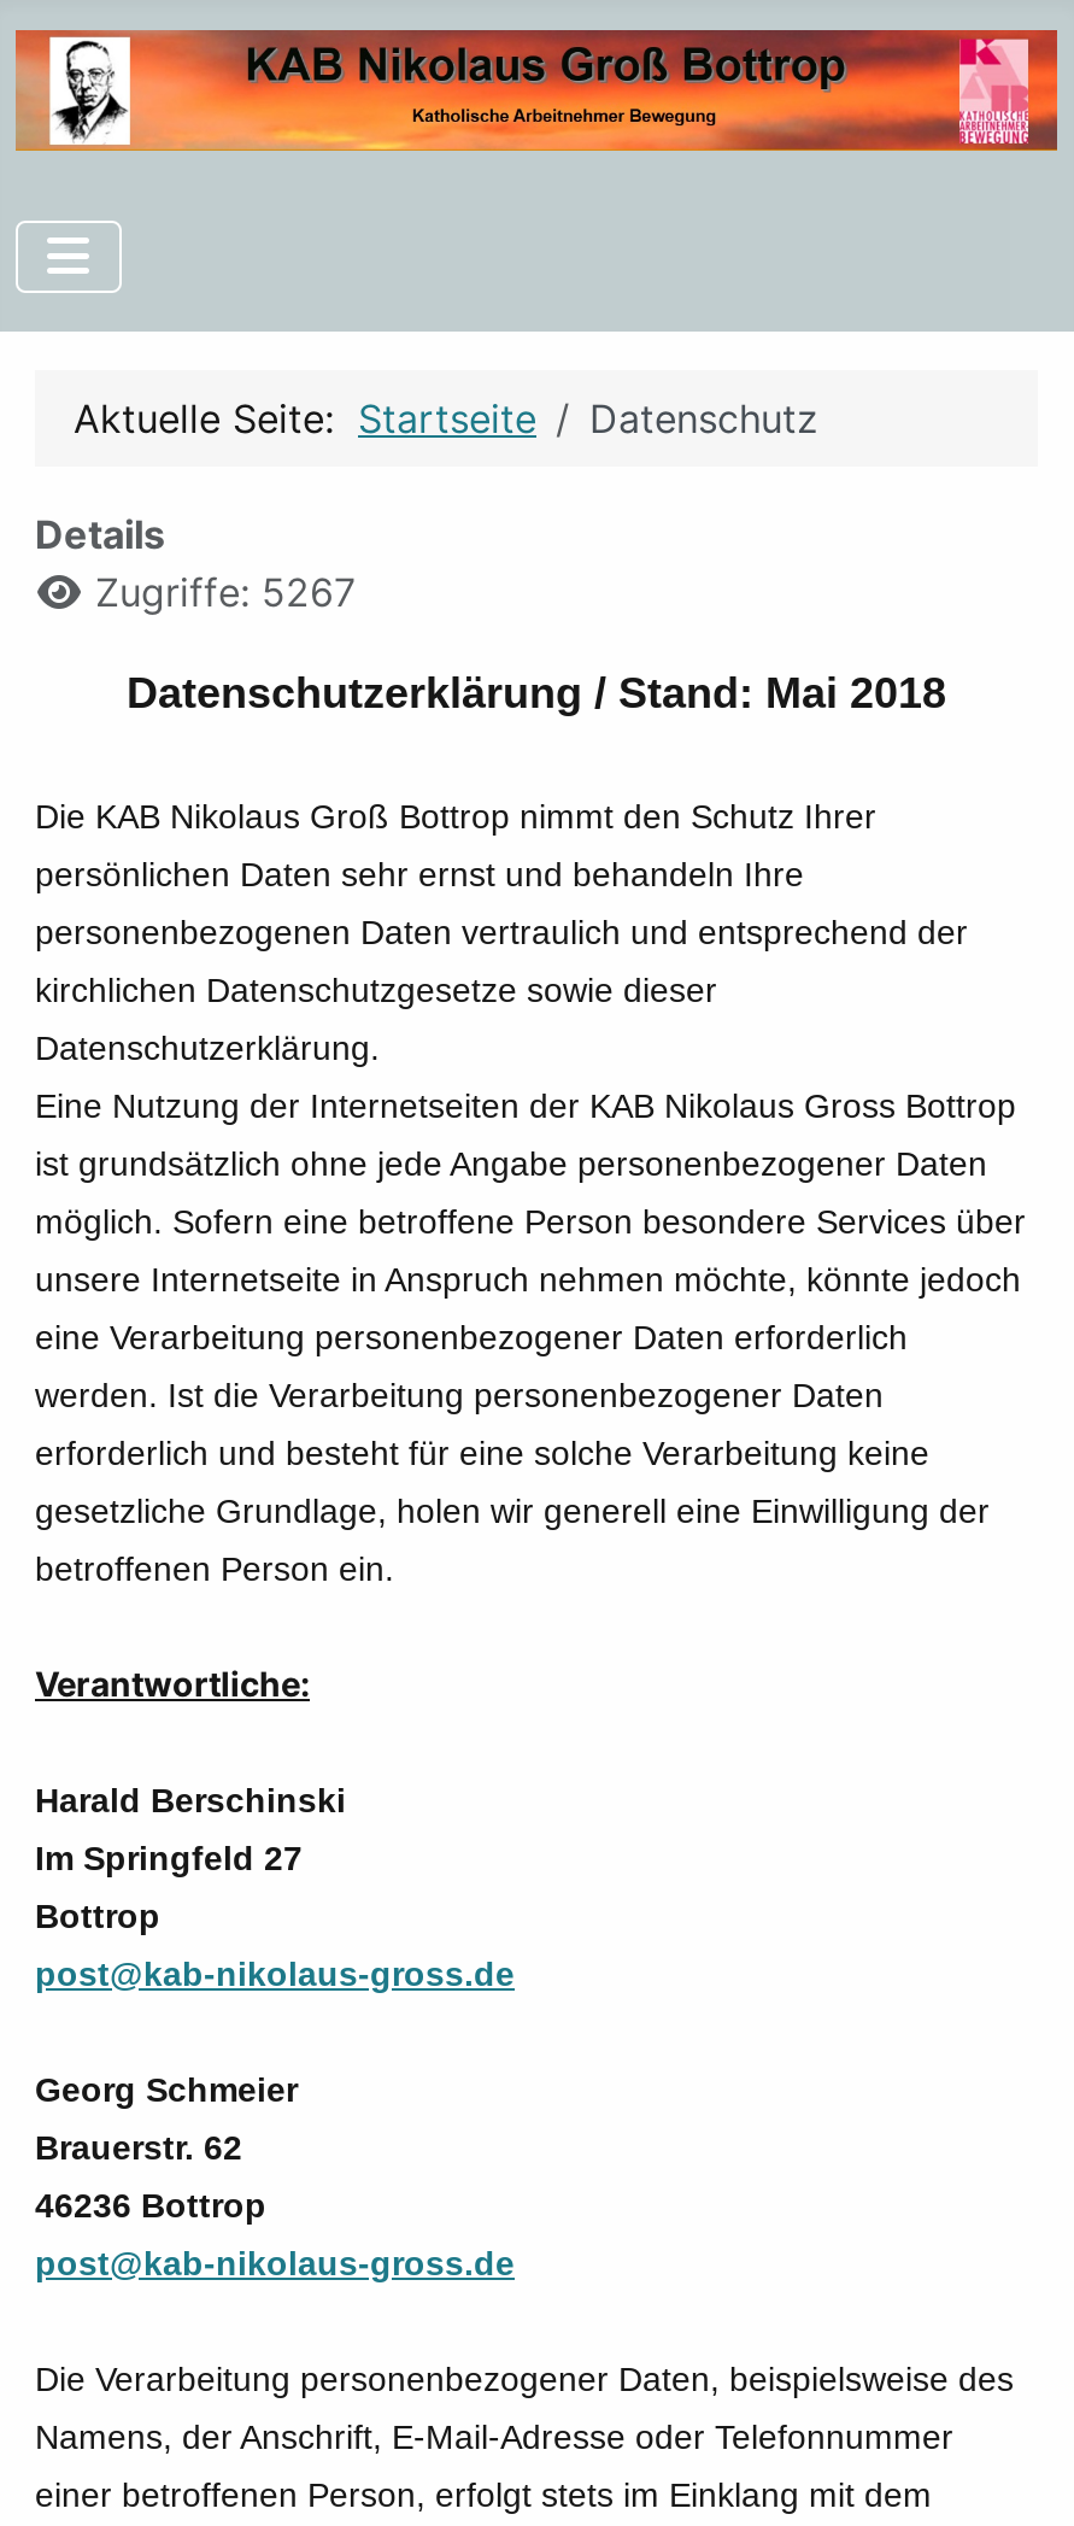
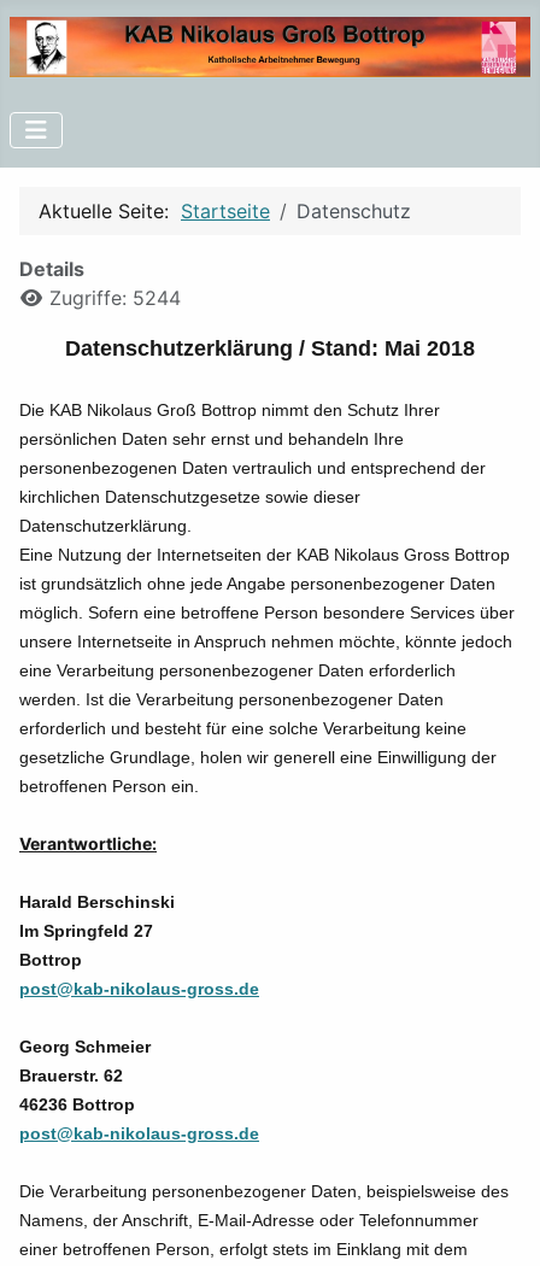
[95,569,356,617] Zugriffe: 5267 -> [49,286,181,310] Zugriffe: 5244

